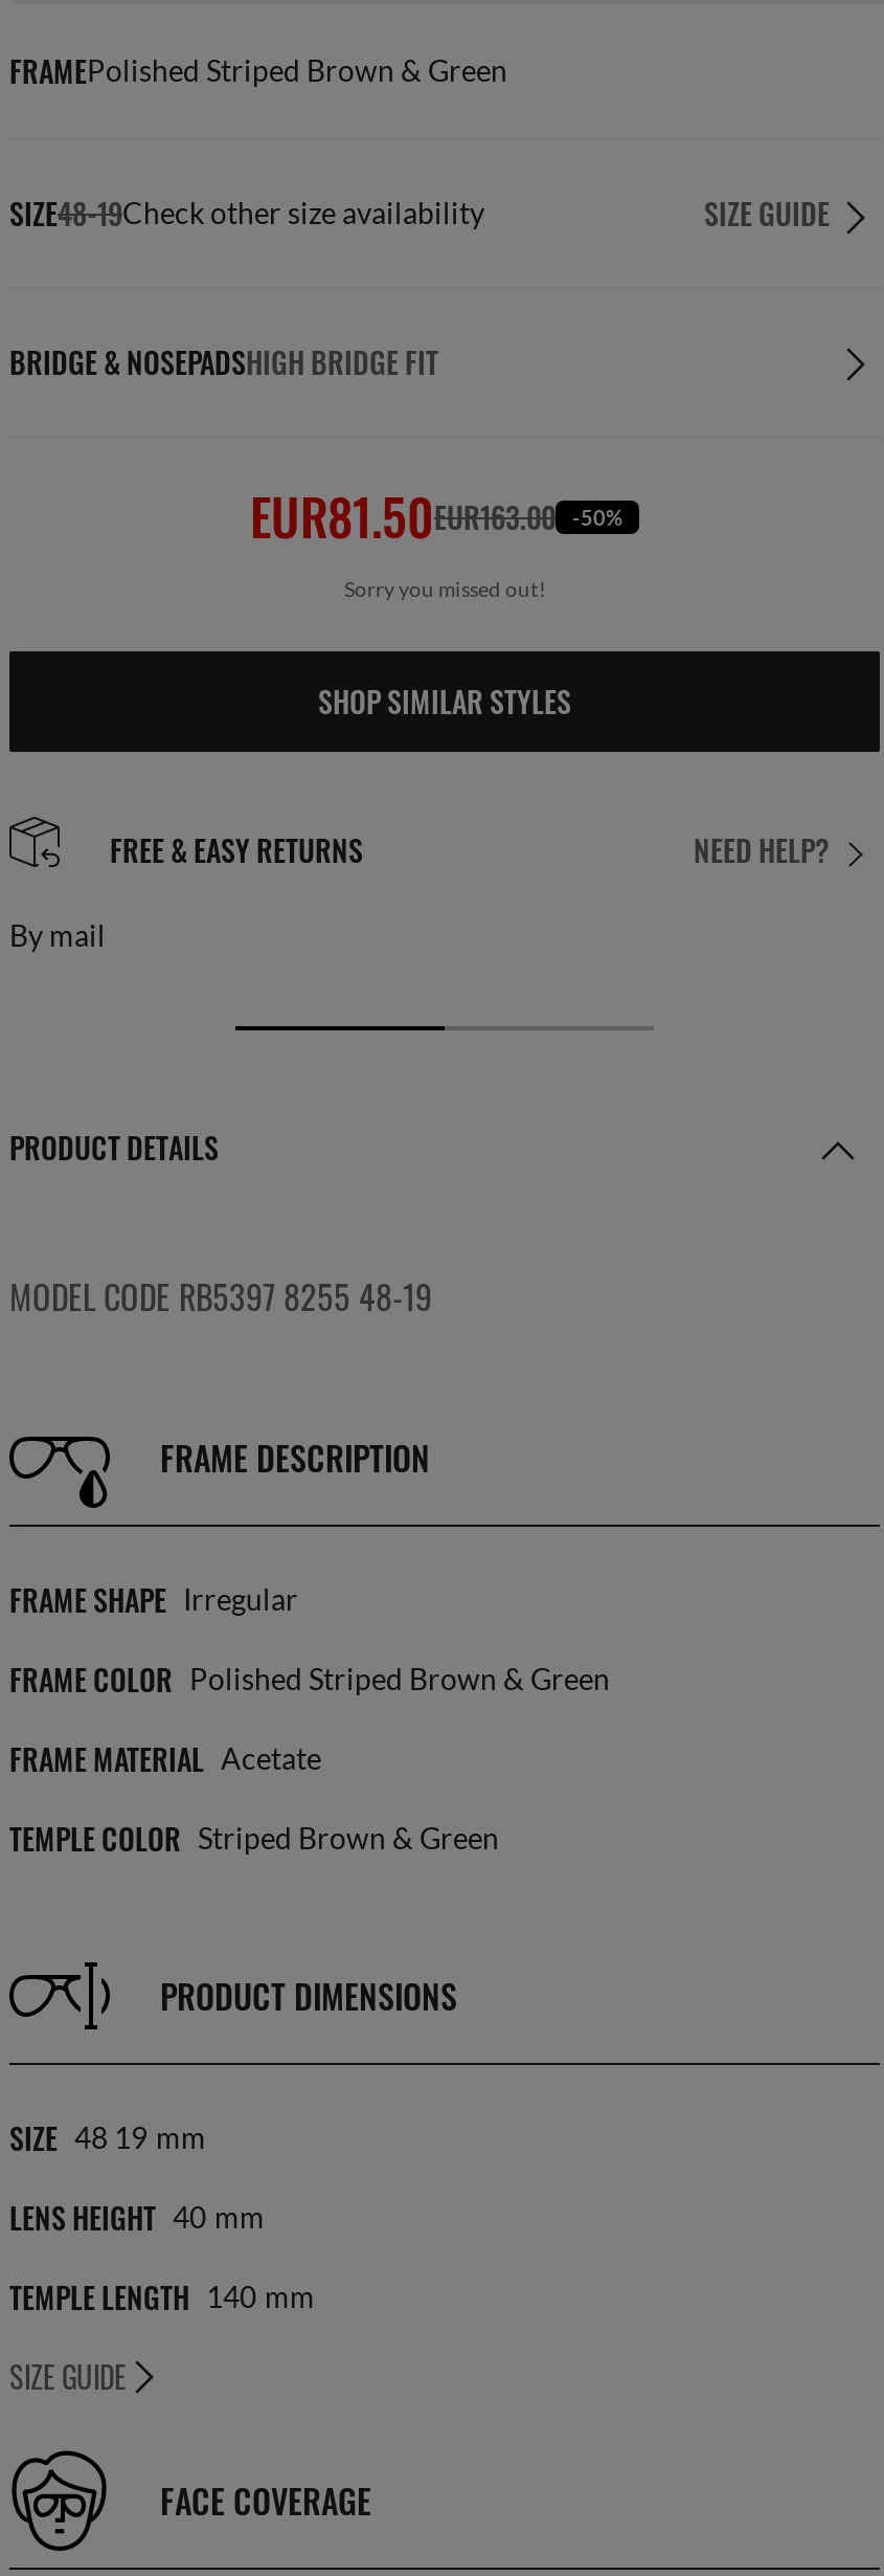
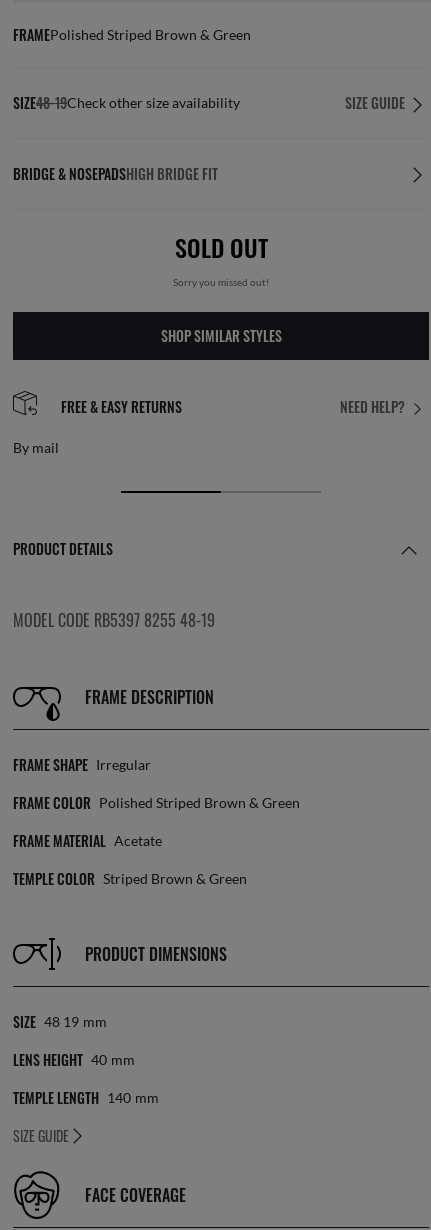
[250,478,622,553] EUR81.50EUR163.00 | -50% -> [174,229,267,265] SOLD OUT

